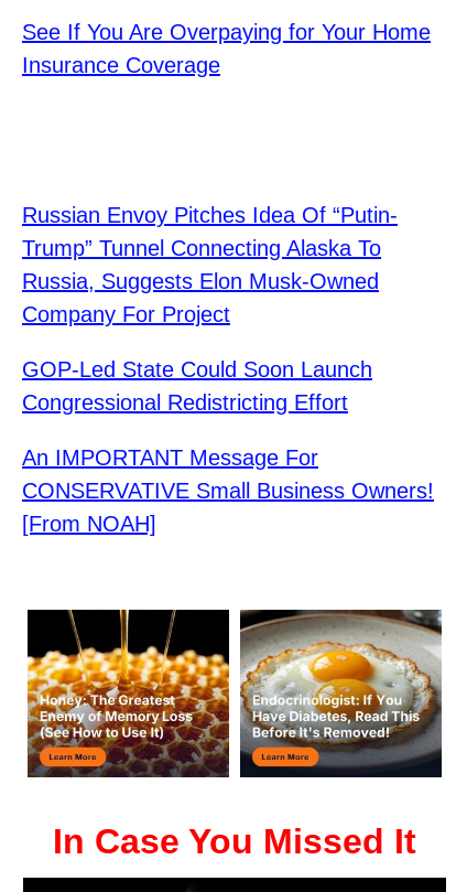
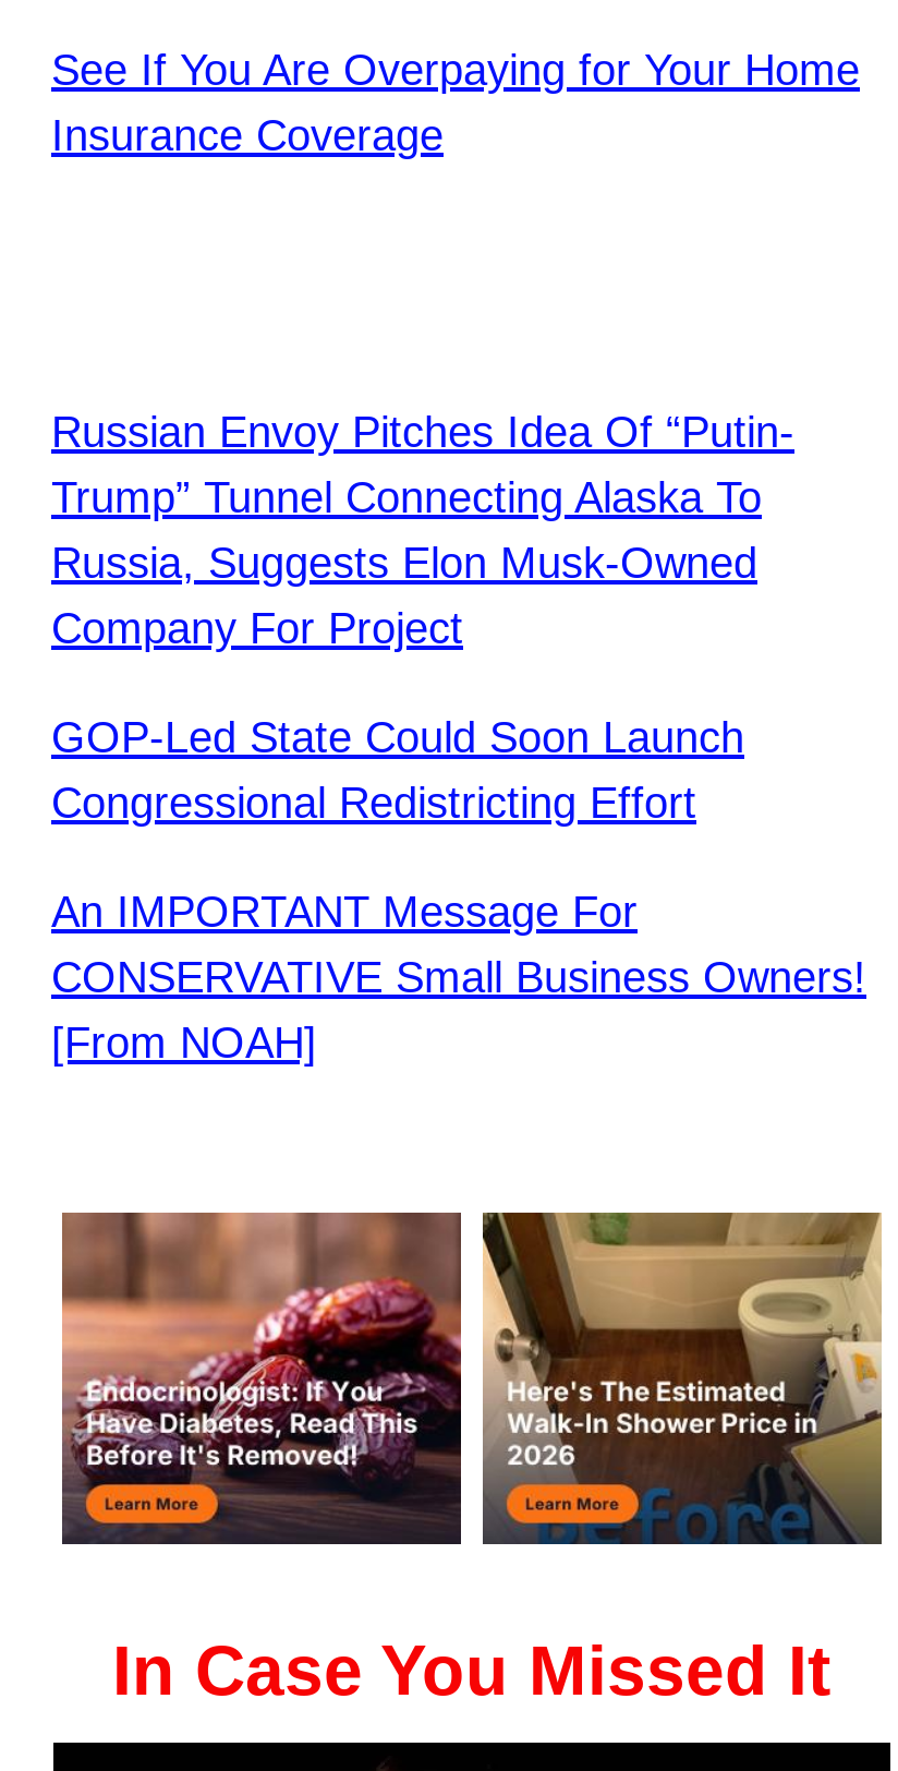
[26,609,230,776] [image] -> [60,1210,463,1540] [image]
[239,609,443,777] [image] -> [481,1210,882,1544] [image]

